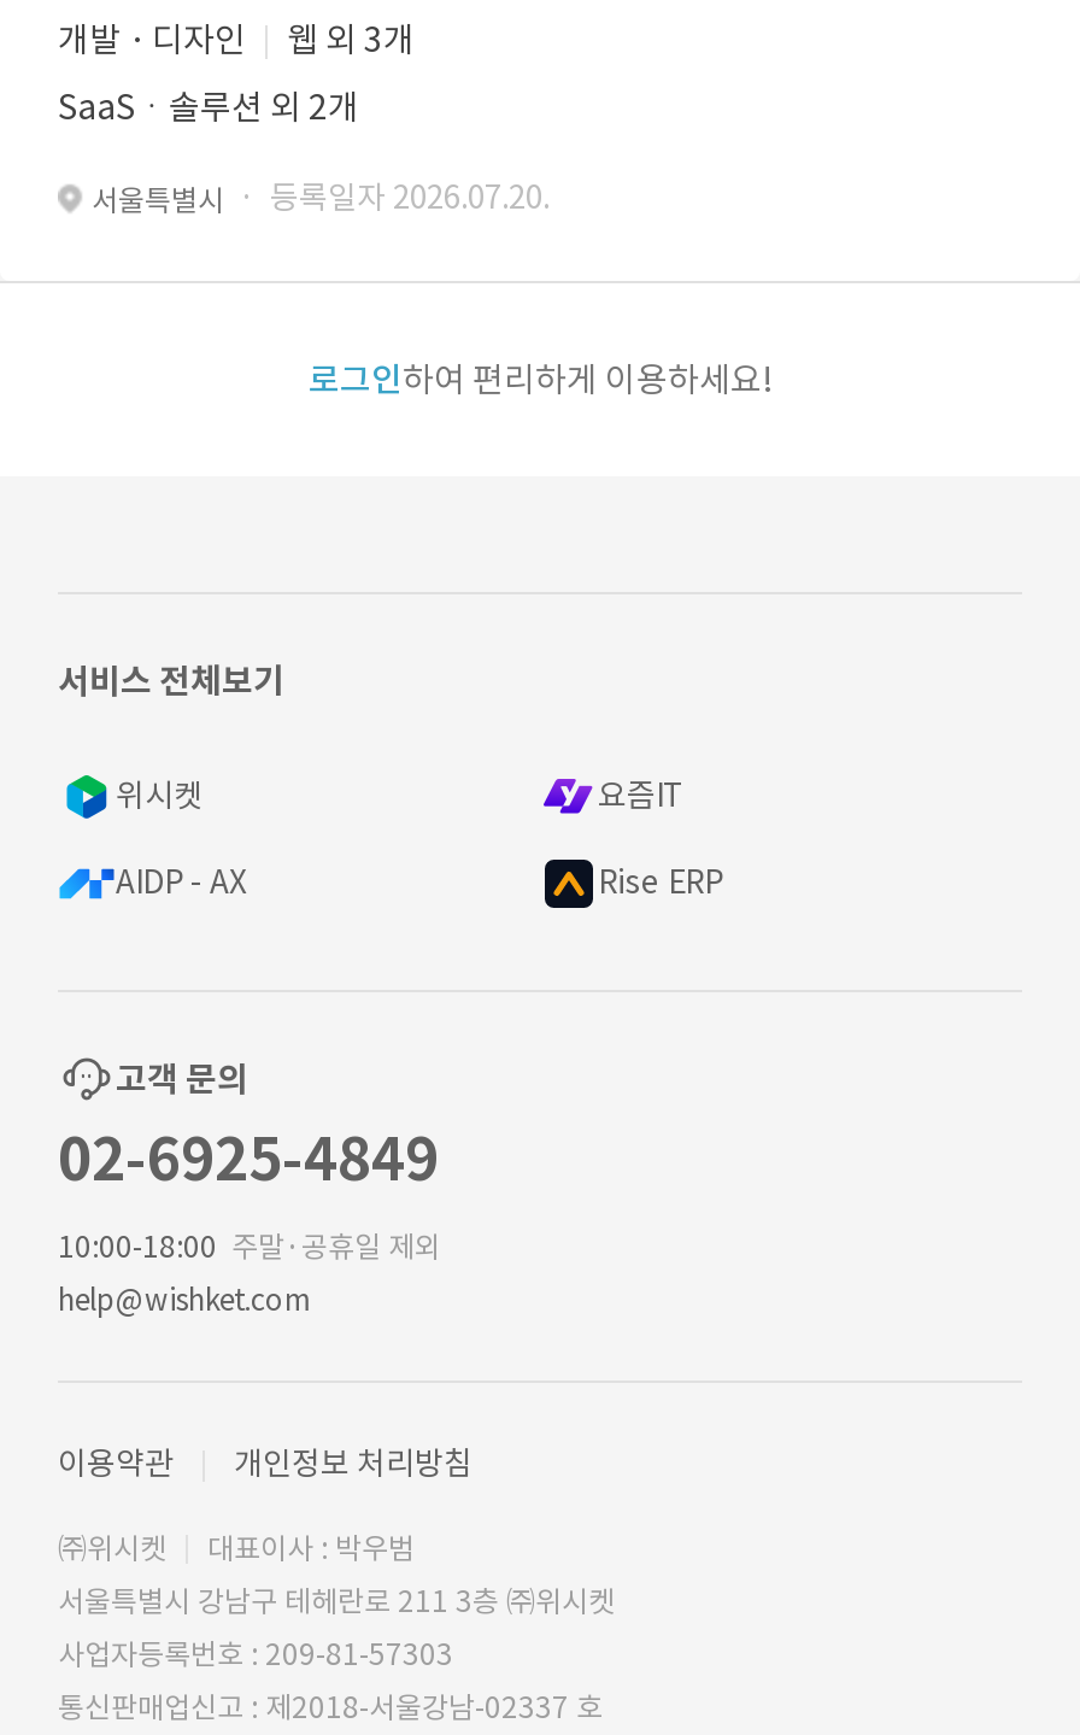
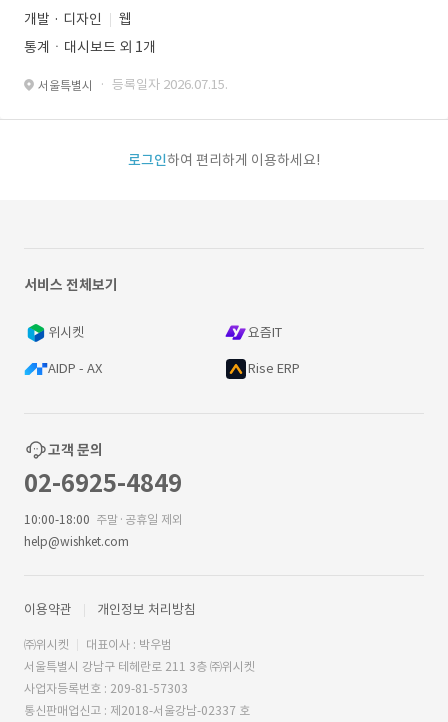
[287,18,415,61] 웹 외 3개 -> [119,10,132,28] 웹
[58,86,359,129] SaaSㆍ솔루션 외 2개 -> [24,38,156,56] 통계ㆍ대시보드 외 1개
[92,177,550,218] 서울특별시 · 등록일자 2026.07.20. -> [38,76,228,93] 서울특별시 · 등록일자 2026.07.15.

